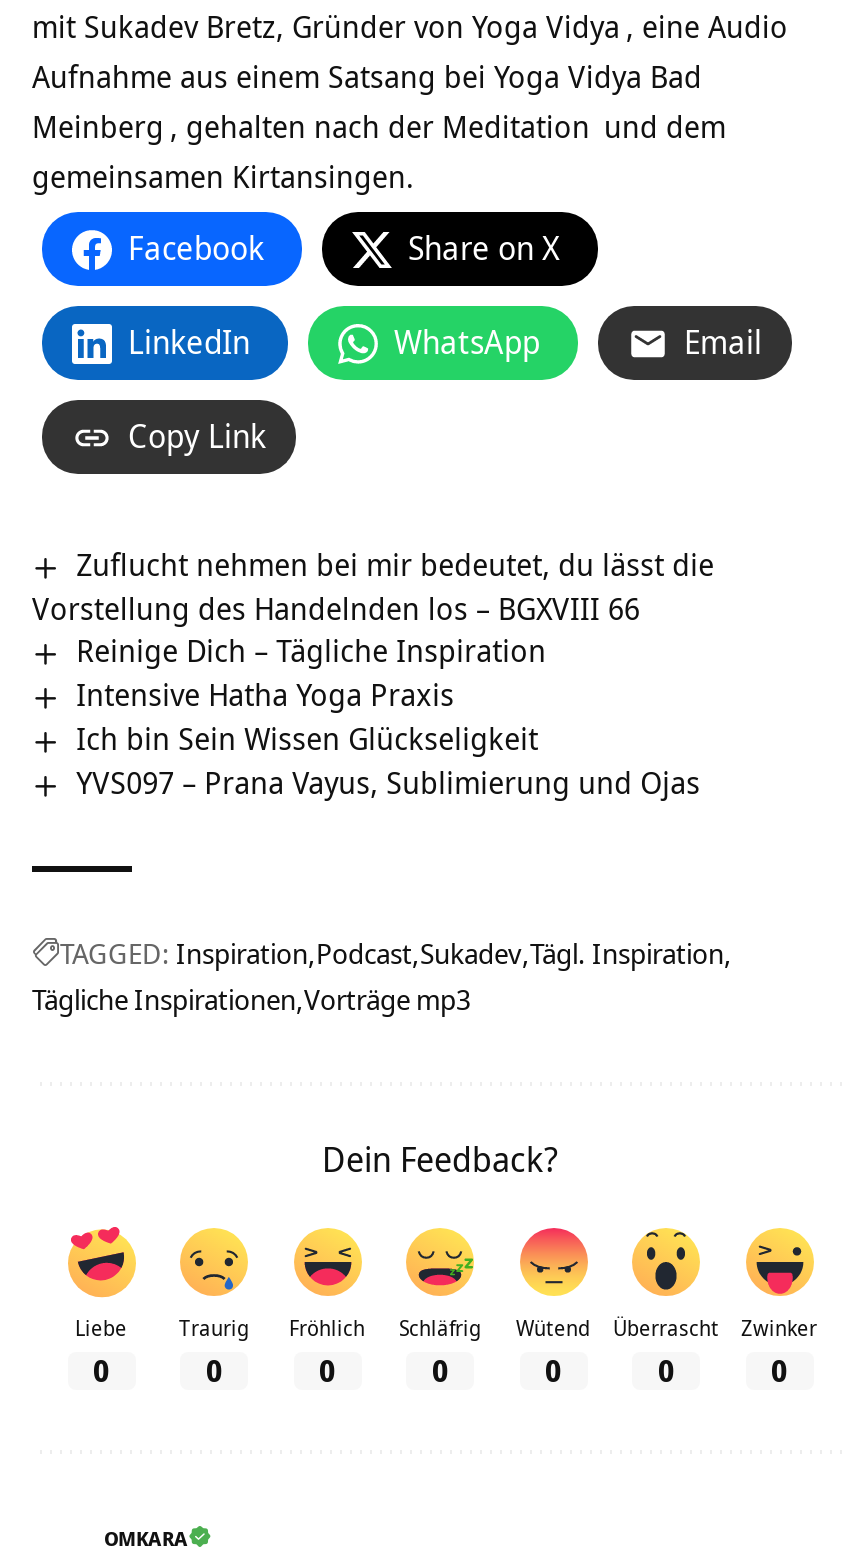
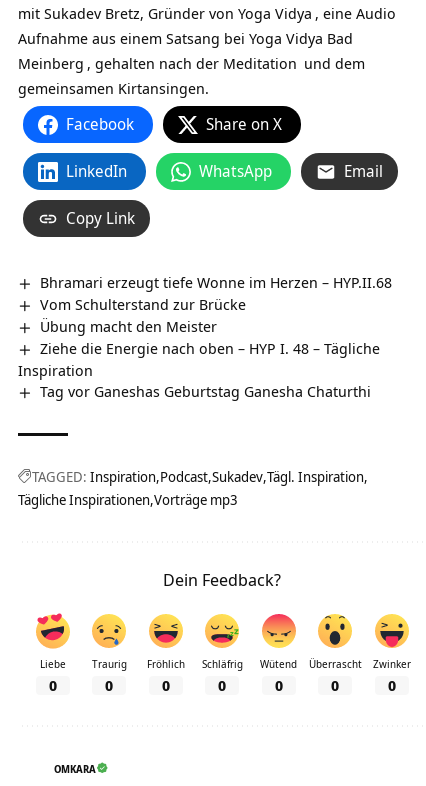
[32,544,714,802] Zuflucht nehmen bei mir bedeutet, du lässt die | Vorstellung des Handelnden los – BGXVIII 66 | Reinige Dich – Tägliche Inspiration | Intensive Hatha Yoga Praxis | Ich bin Sein Wissen Glückseligkeit | YVS097 – Prana Vayus, Sublimierung und Ojas -> [18,272,392,401] Bhramari erzeugt tiefe Wonne im Herzen – HYP.II.68 | Vom Schulterstand zur Brücke | Übung macht den Meister | Ziehe die Energie nach oben – HYP I. 48 – Tägliche | Inspiration | Tag vor Ganeshas Geburtstag Ganesha Chaturthi

